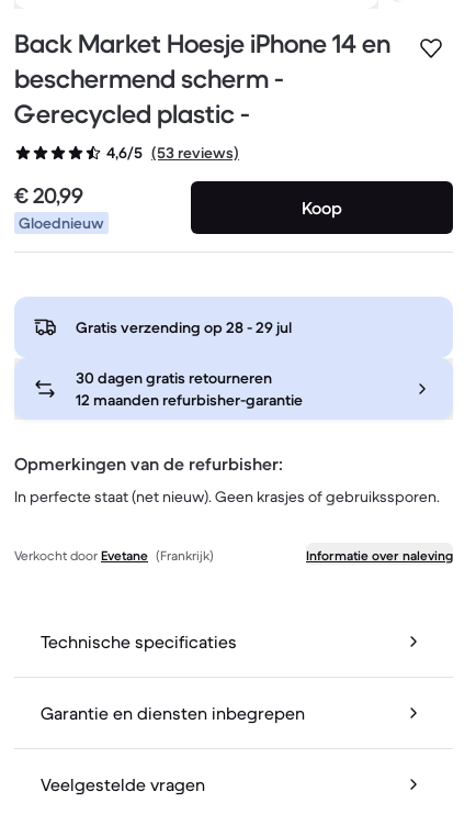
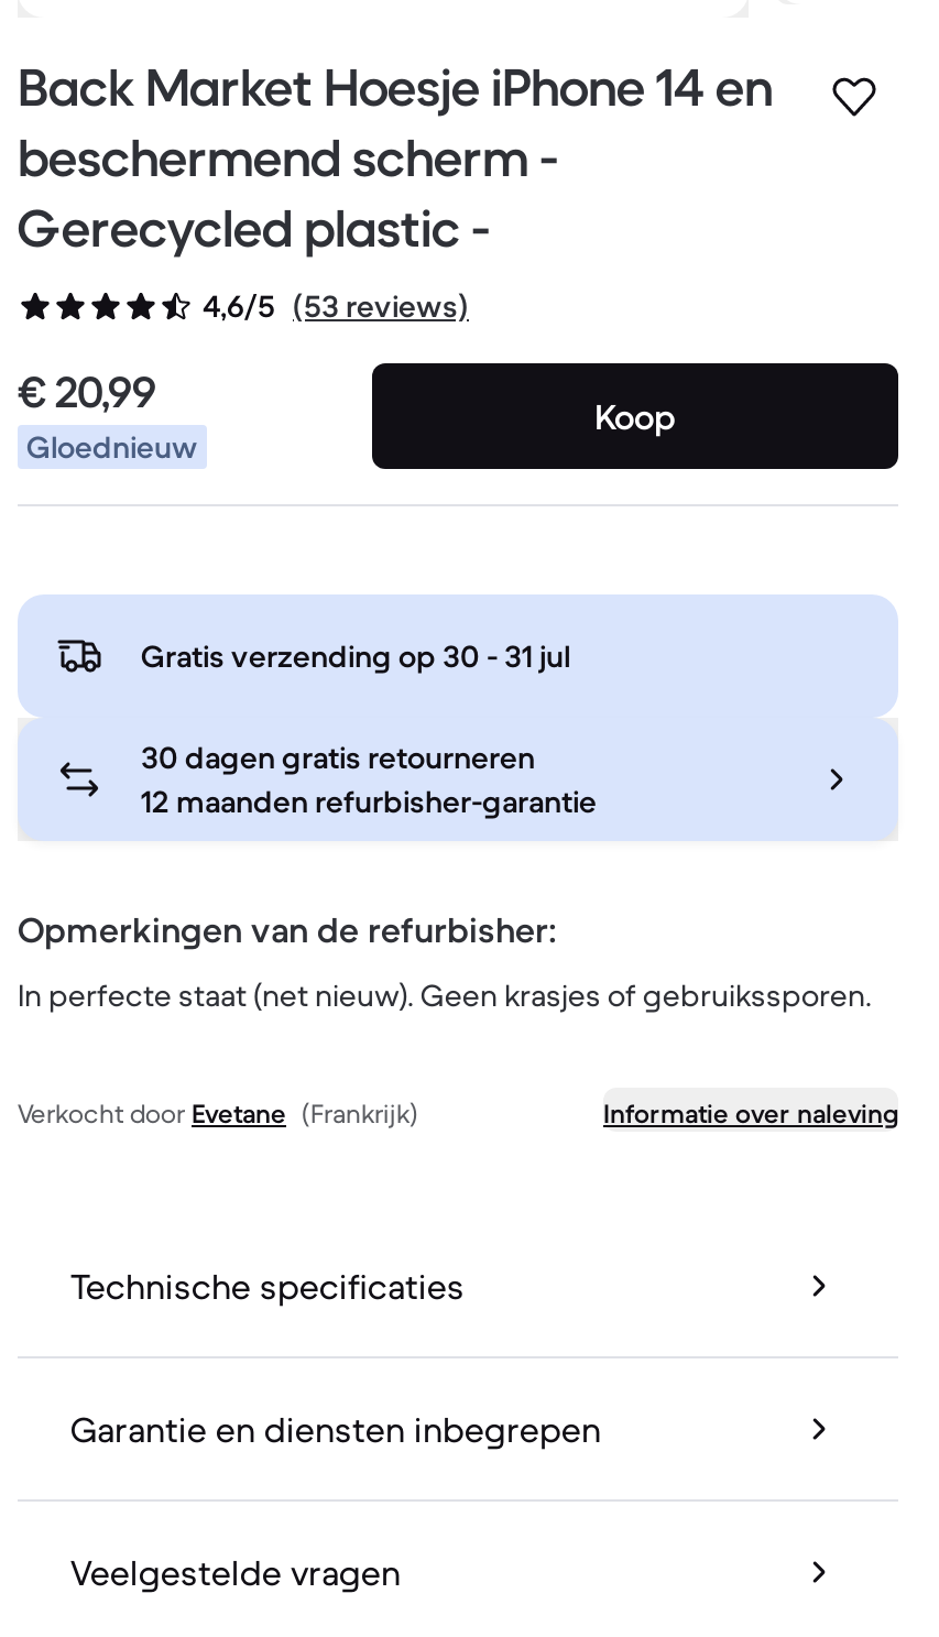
[76,318,292,338] Gratis verzending op 28 - 29 jul -> [141,637,570,677] Gratis verzending op 30 - 31 jul

